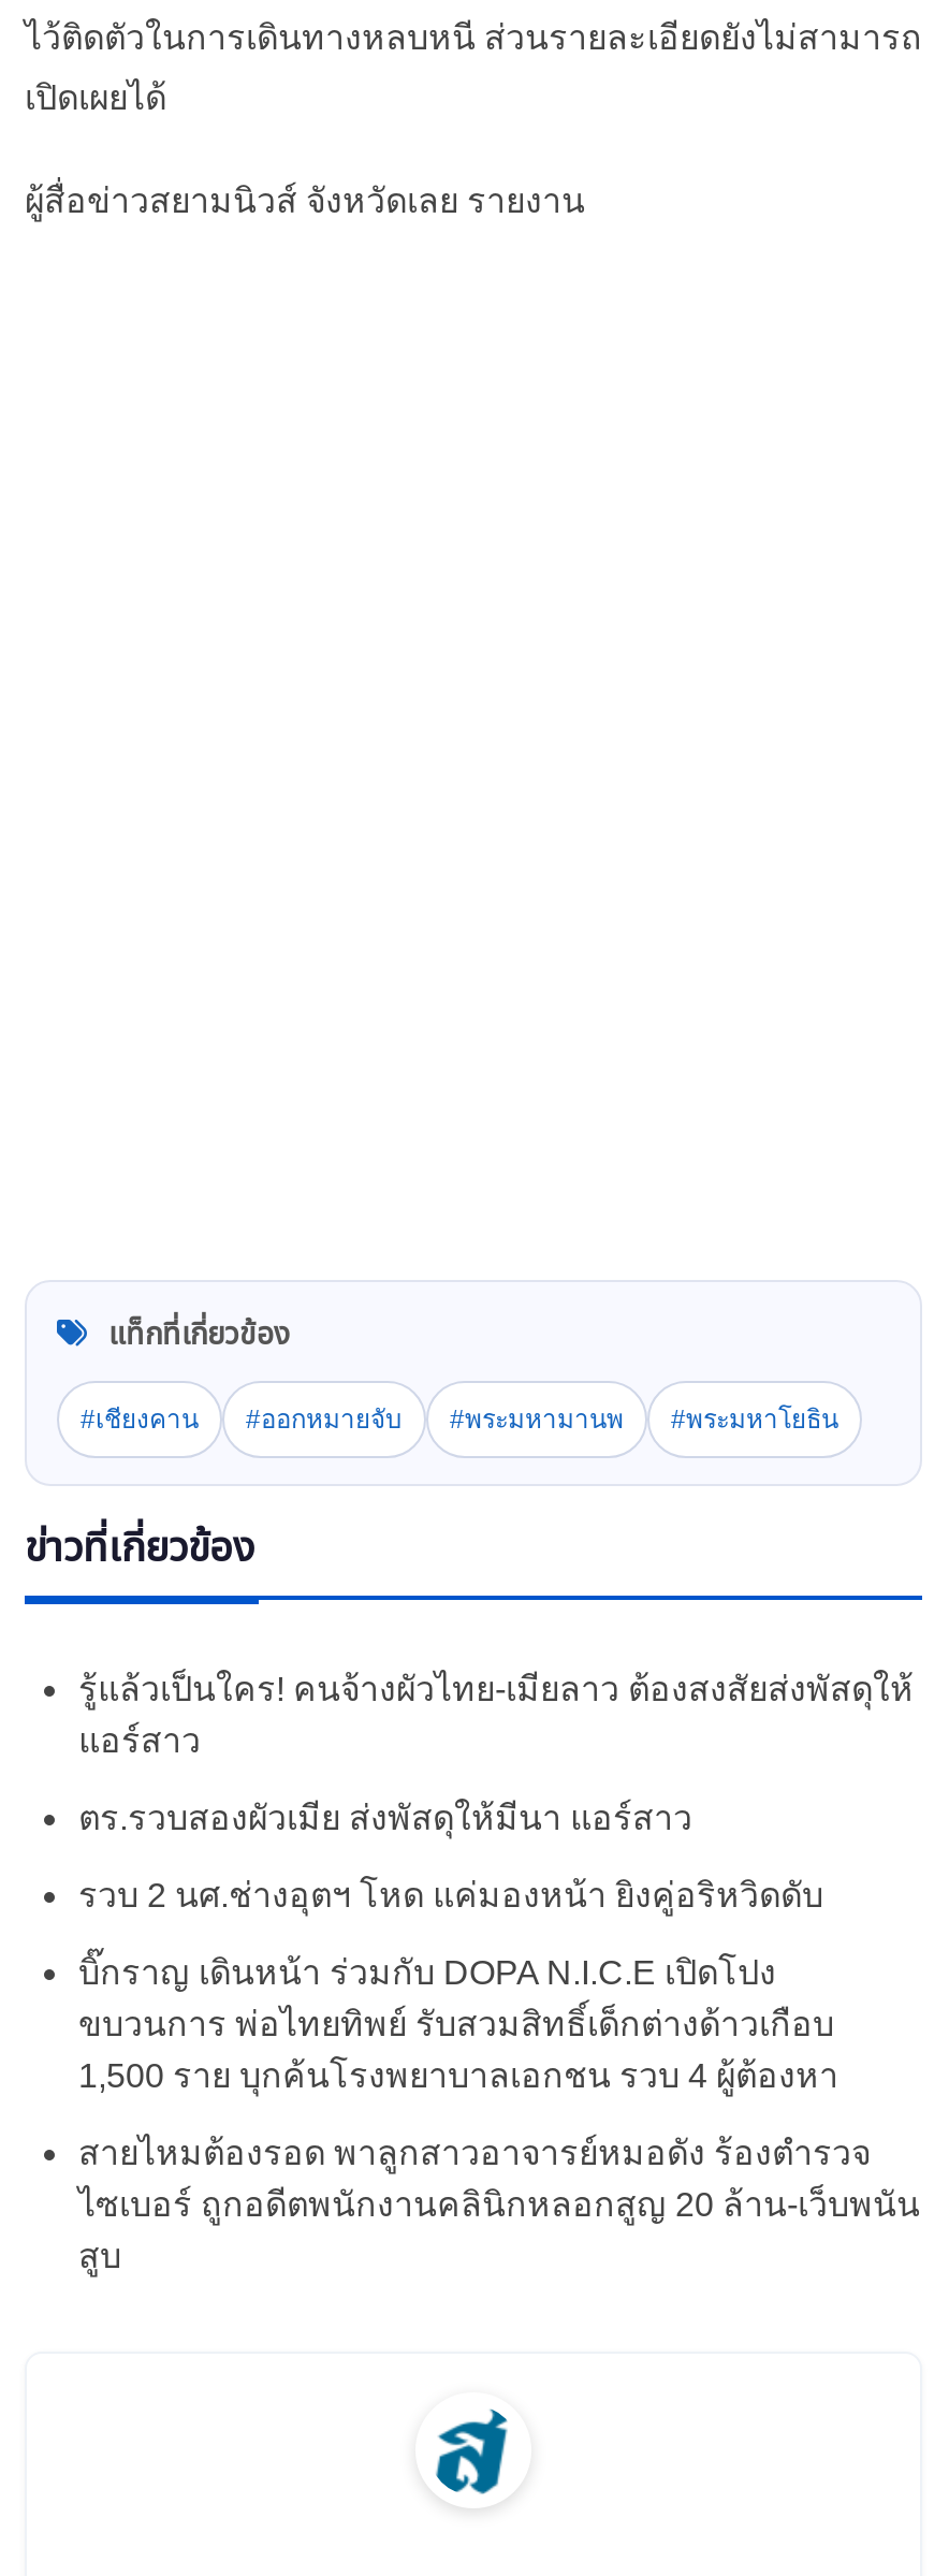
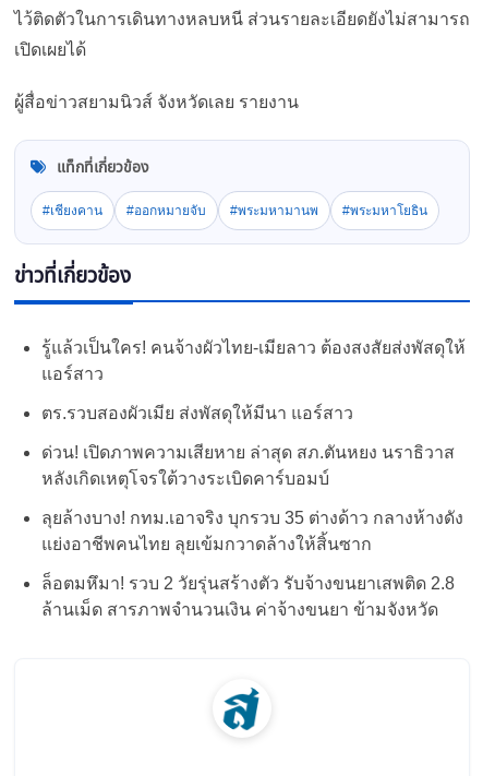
[78,1877,823,1914] รวบ 2 นศ.ช่างอุตฯ โหด แค่มองหน้า ยิงคู่อริหวิดดับ -> [41,443,455,488] ด่วน! เปิดภาพความเสียหาย ล่าสุด สภ.ตันหยง นราธิวาส | หลังเกิดเหตุโจรใต้วางระเบิดคาร์บอมบ์
[78,1955,838,2094] บิ๊กราญ เดินหน้า ร่วมกับ DOPA N.I.C.E เปิดโปง | ขบวนการ พ่อไทยทิพย์ รับสวมสิทธิ์เด็กต่างด้าวเกือบ | 1,500 ราย บุกค้นโรงพยาบาลเอกชน รวบ 4 ผู้ต้องหา -> [41,509,463,554] ลุยล้างบาง! กทม.เอาจริง บุกรวบ 35 ต่างด้าว กลางห้างดัง | แย่งอาชีพคนไทย ลุยเข้มกวาดล้างให้สิ้นซาก
[78,2135,920,2275] สายไหมต้องรอด พาลูกสาวอาจารย์หมอดัง ร้องตำรวจ | ไซเบอร์ ถูกอดีตพนักงานคลินิกหลอกสูญ 20 ล้าน-เว็บพนัน | สูบ -> [41,574,455,619] ล็อตมหึมา! รวบ 2 วัยรุ่นสร้างตัว รับจ้างขนยาเสพติด 2.8 | ล้านเม็ด สารภาพจำนวนเงิน ค่าจ้างขนยา ข้ามจังหวัด

